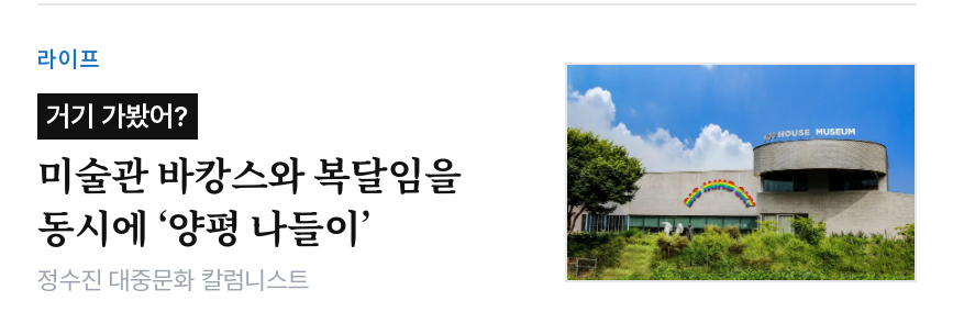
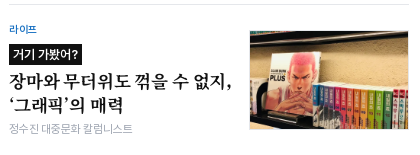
[565,63,917,282] [image] -> [249,30,409,130] [image]
[37,146,461,253] 미술관 바캉스와 복달임을 | 동시에 ‘양평 나들이’ -> [9,68,232,117] 장마와 무더위도 꺾을 수 없지, | ‘그래픽’의 매력

